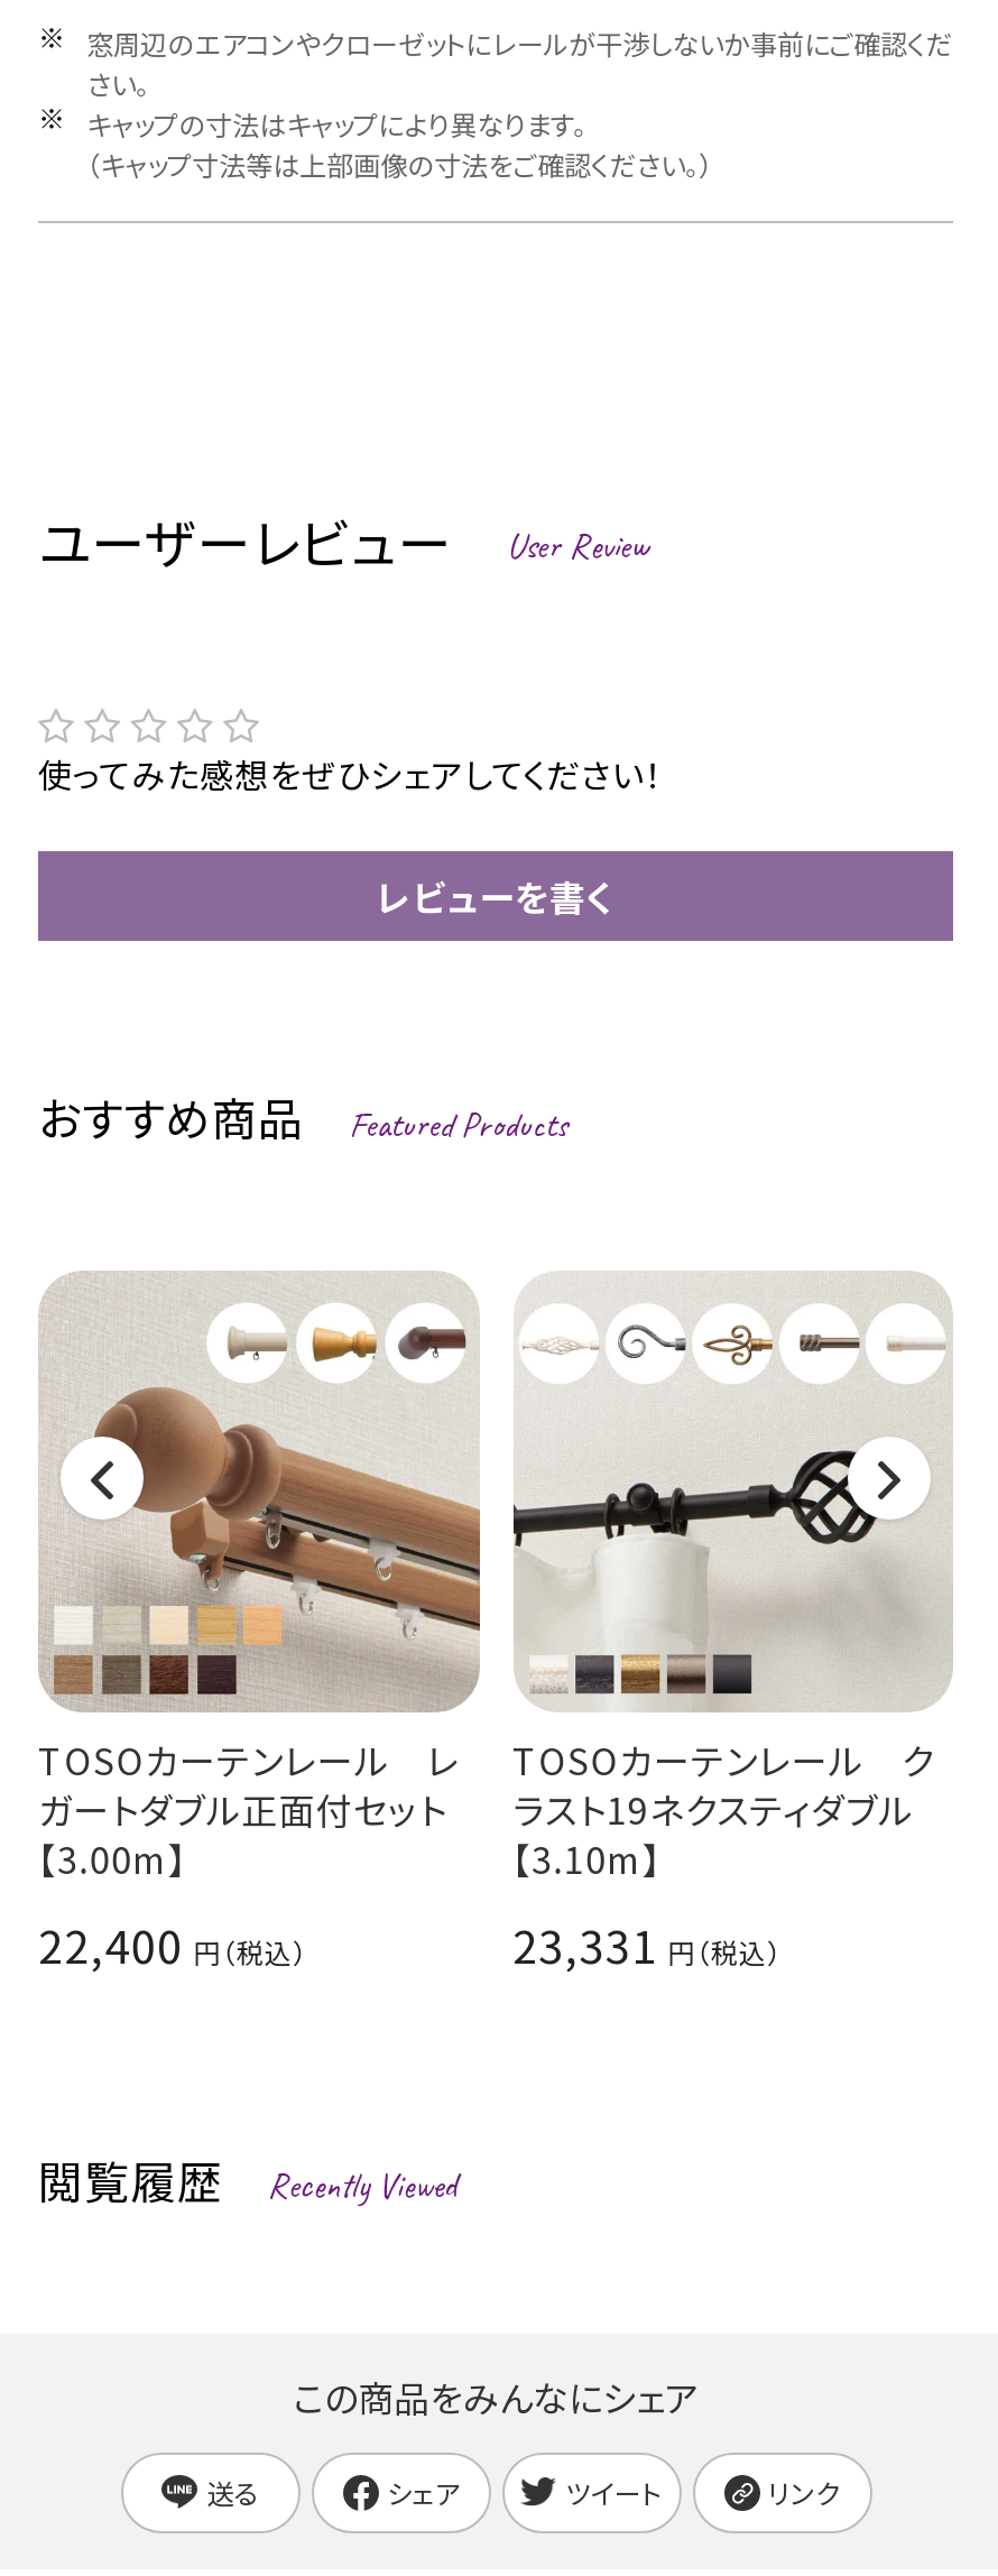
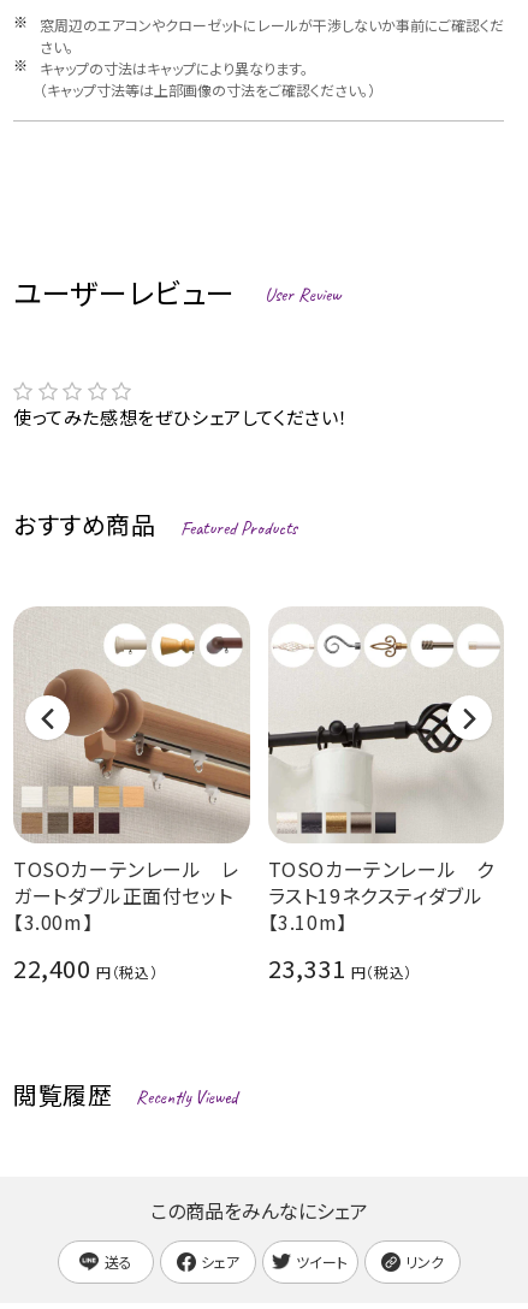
[377,870,615,923] レビューを書く -> none

